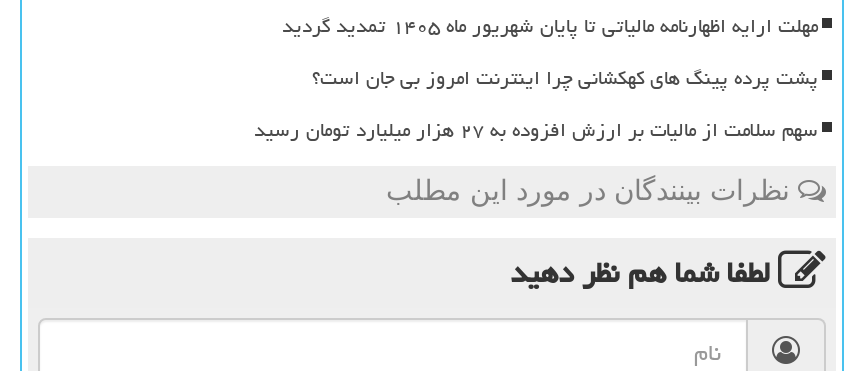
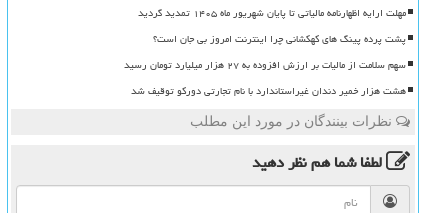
none -> [131,81,406,101] هشت هزار خمیر دندان غیراستاندارد با نام تجارتی دورکو توقیف شد

